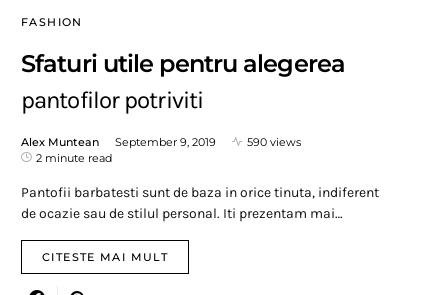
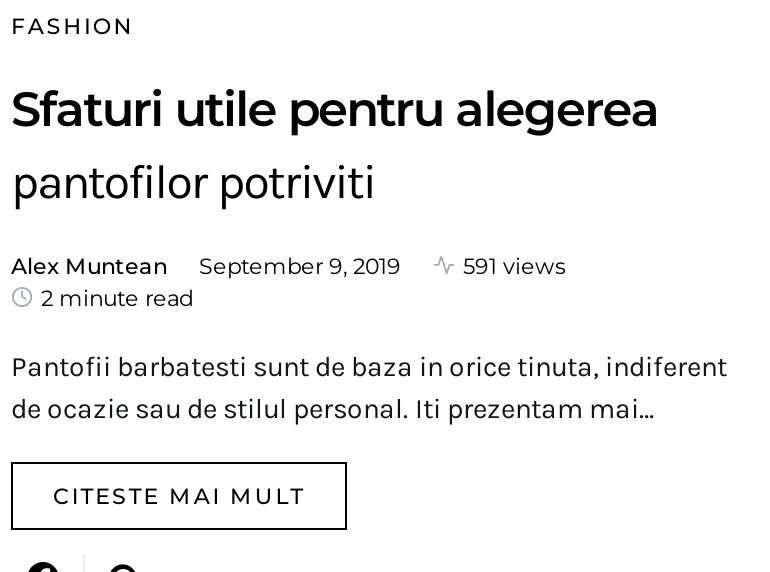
[247,135,301,149] 590 views -> [463,252,565,280] 591 views

